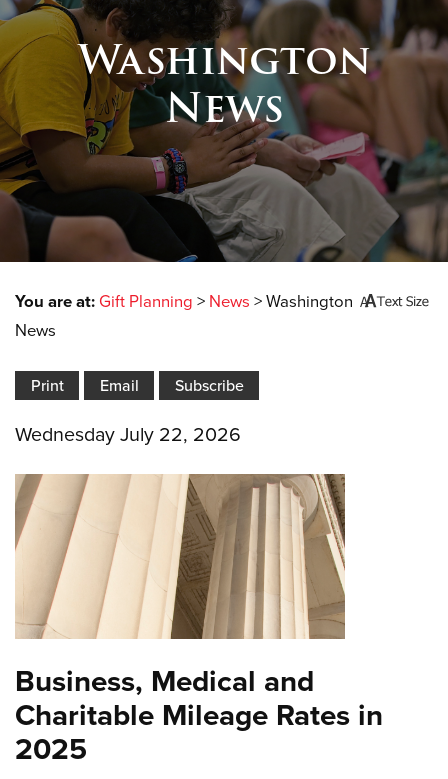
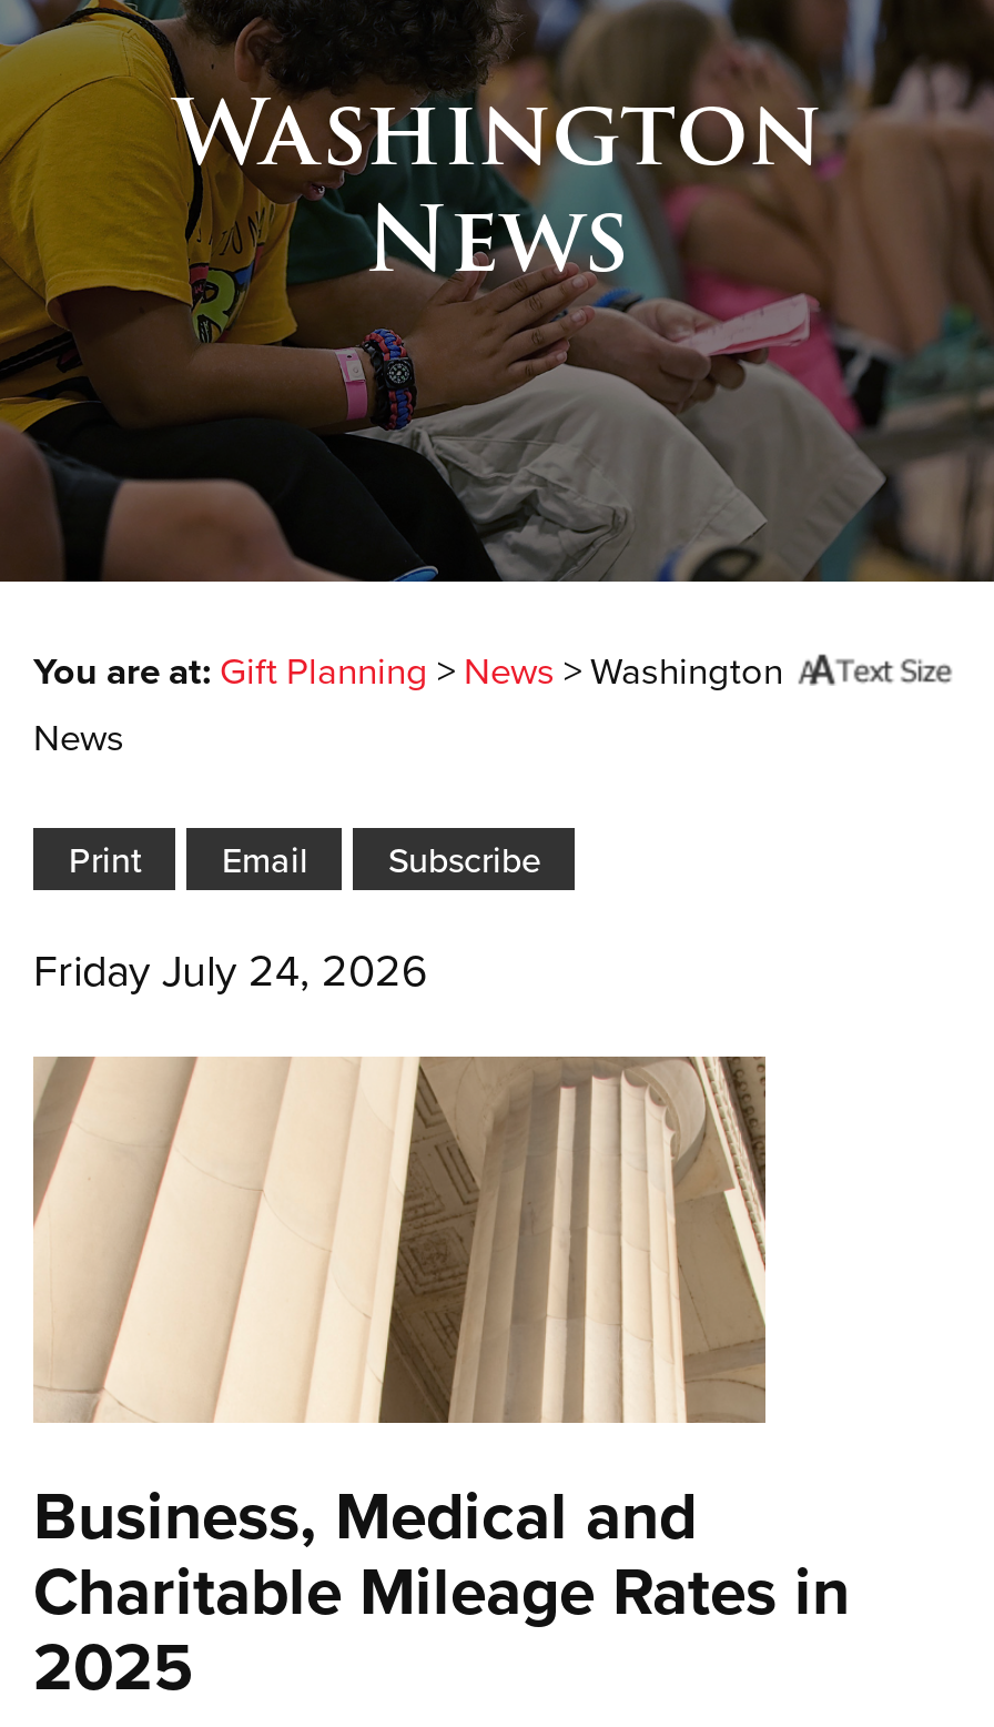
[15,420,241,449] Wednesday July 22, 2026 -> [33,939,428,999] Friday July 24, 2026

